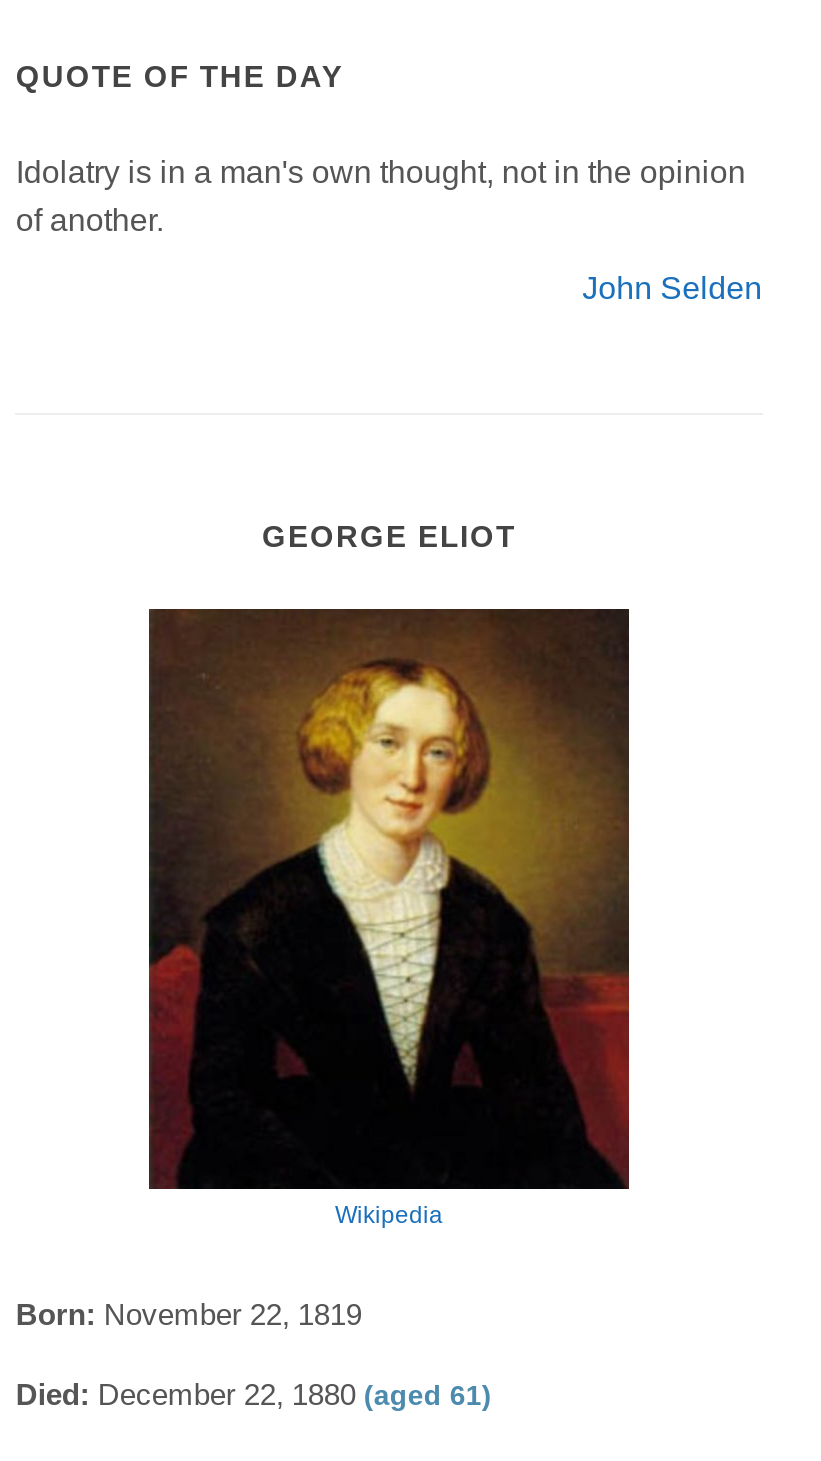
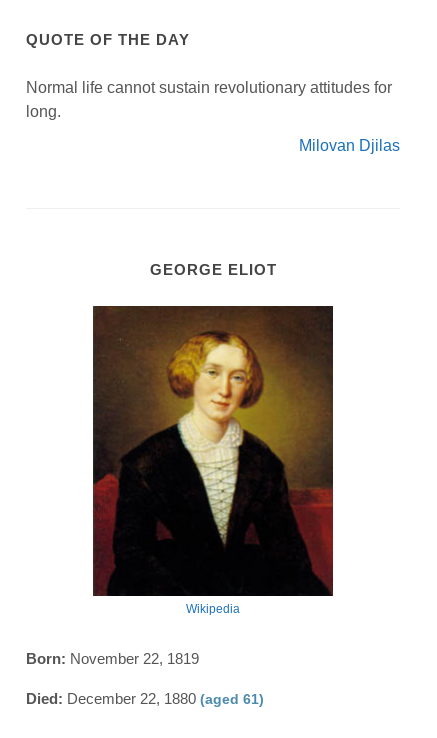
[16,154,746,236] Idolatry is in a man's own thought, not in the opinion | of another. -> [26,79,392,120] Normal life cannot sustain revolutionary attitudes for | long.
[582,270,762,304] John Selden -> [299,137,400,154] Milovan Djilas

